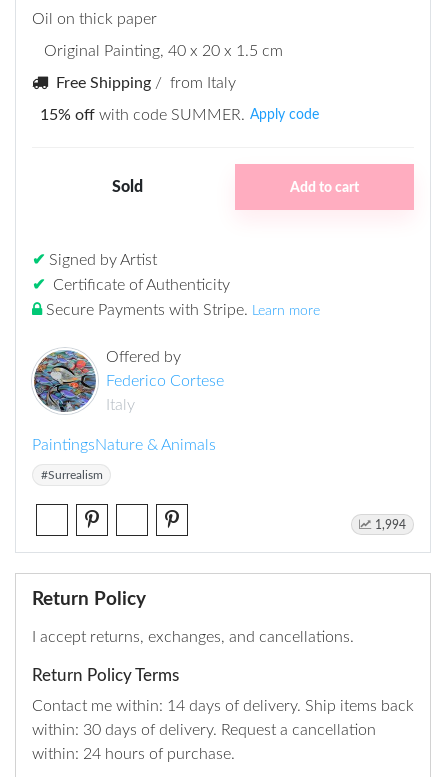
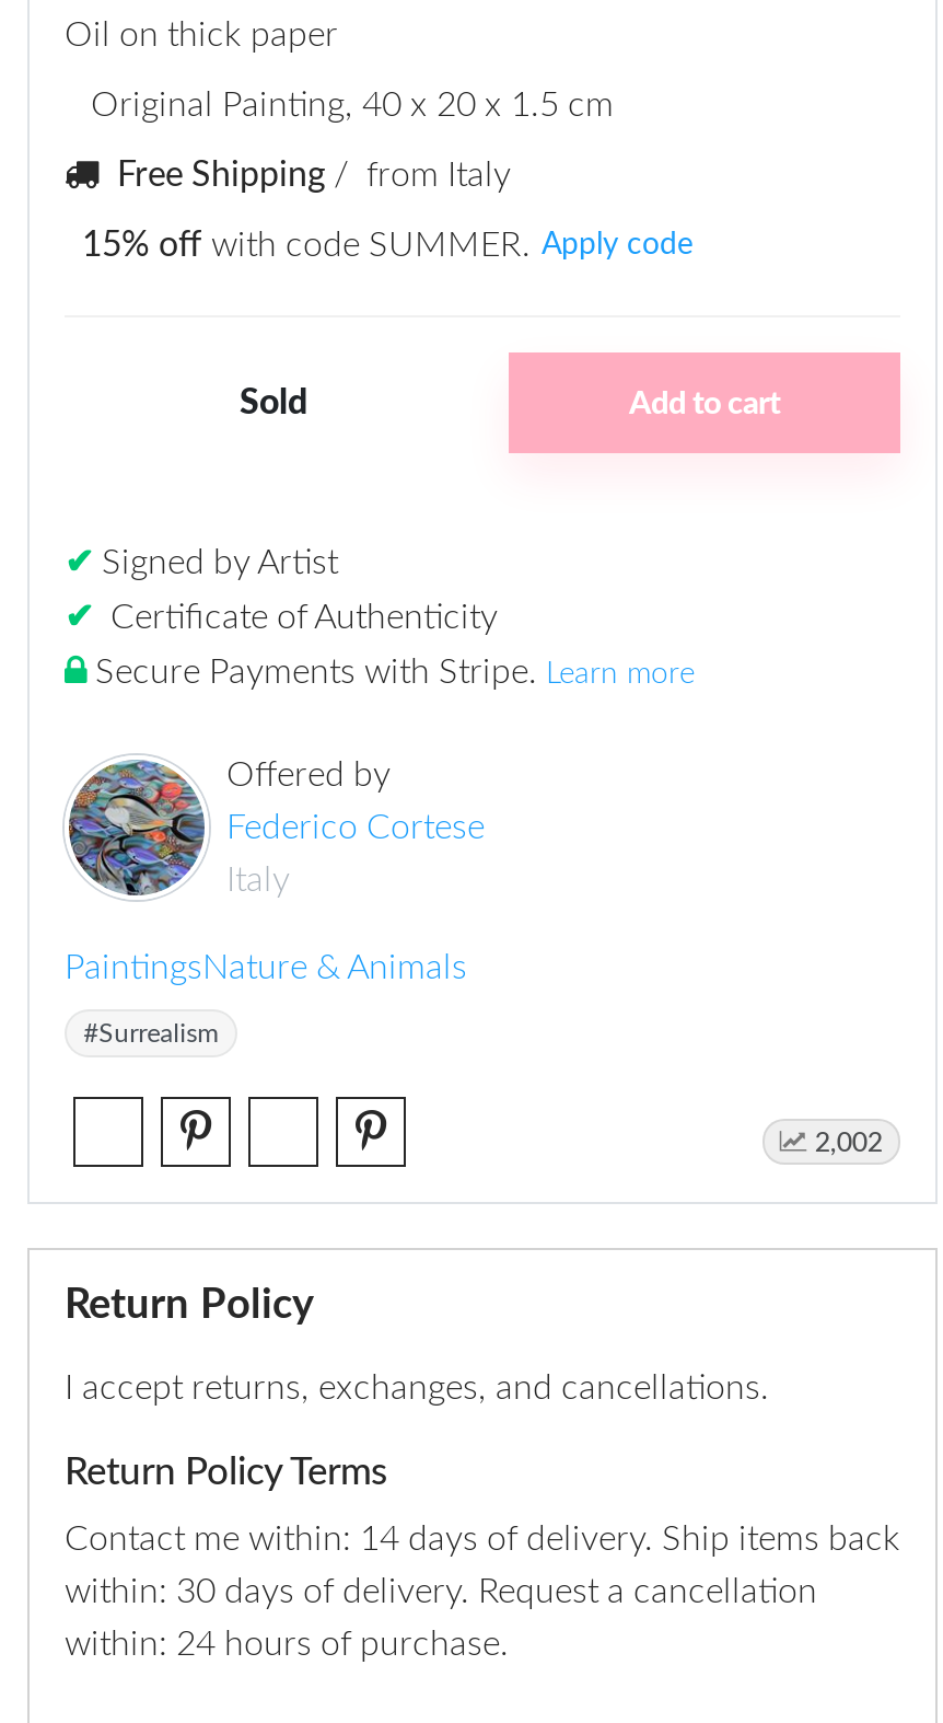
[375,519,406,531] 1,994 -> [815,1129,882,1155] 2,002

